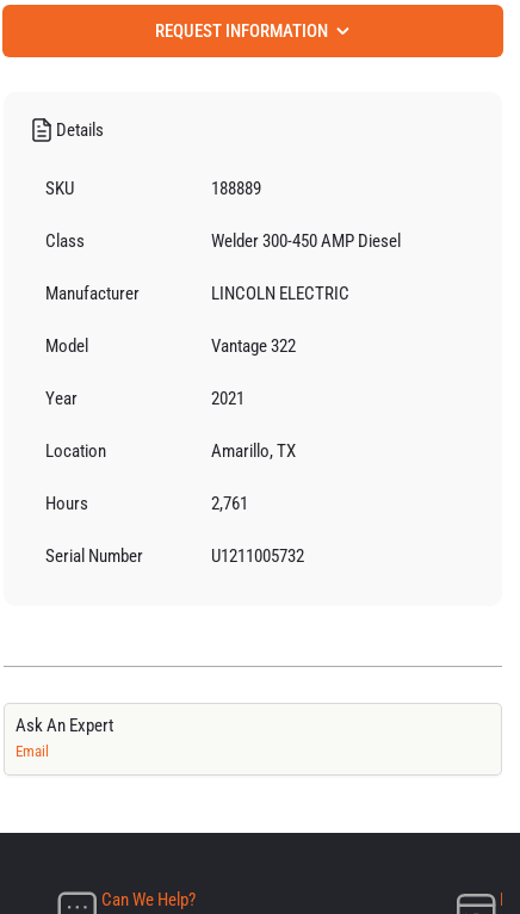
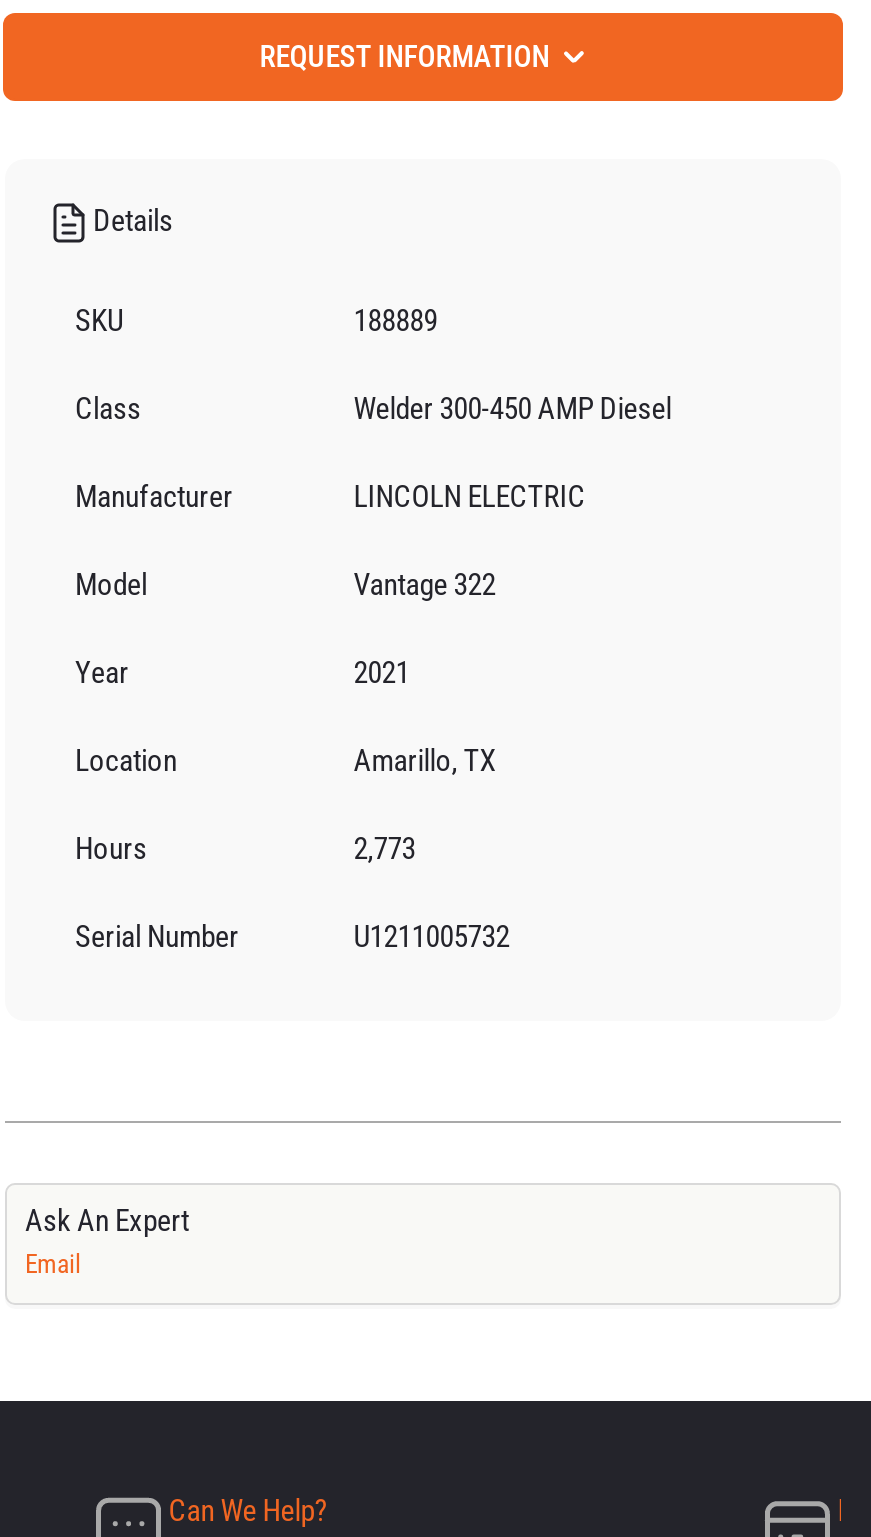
[211,493,248,514] 2,761 -> [353,831,415,867] 2,773

